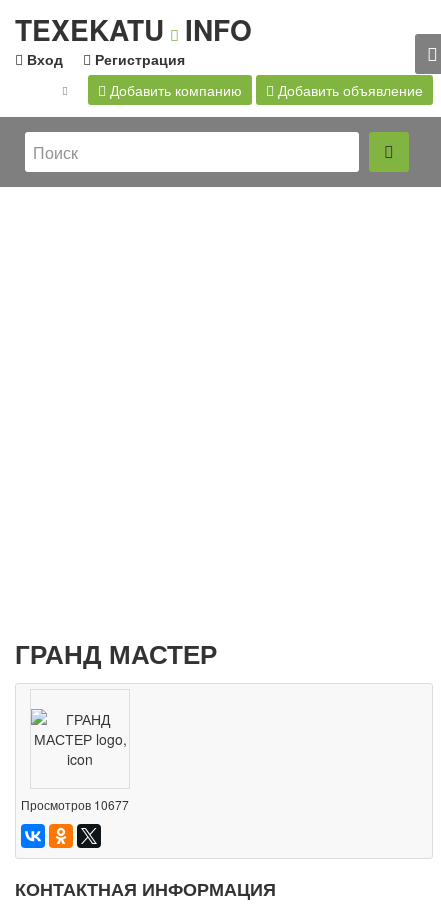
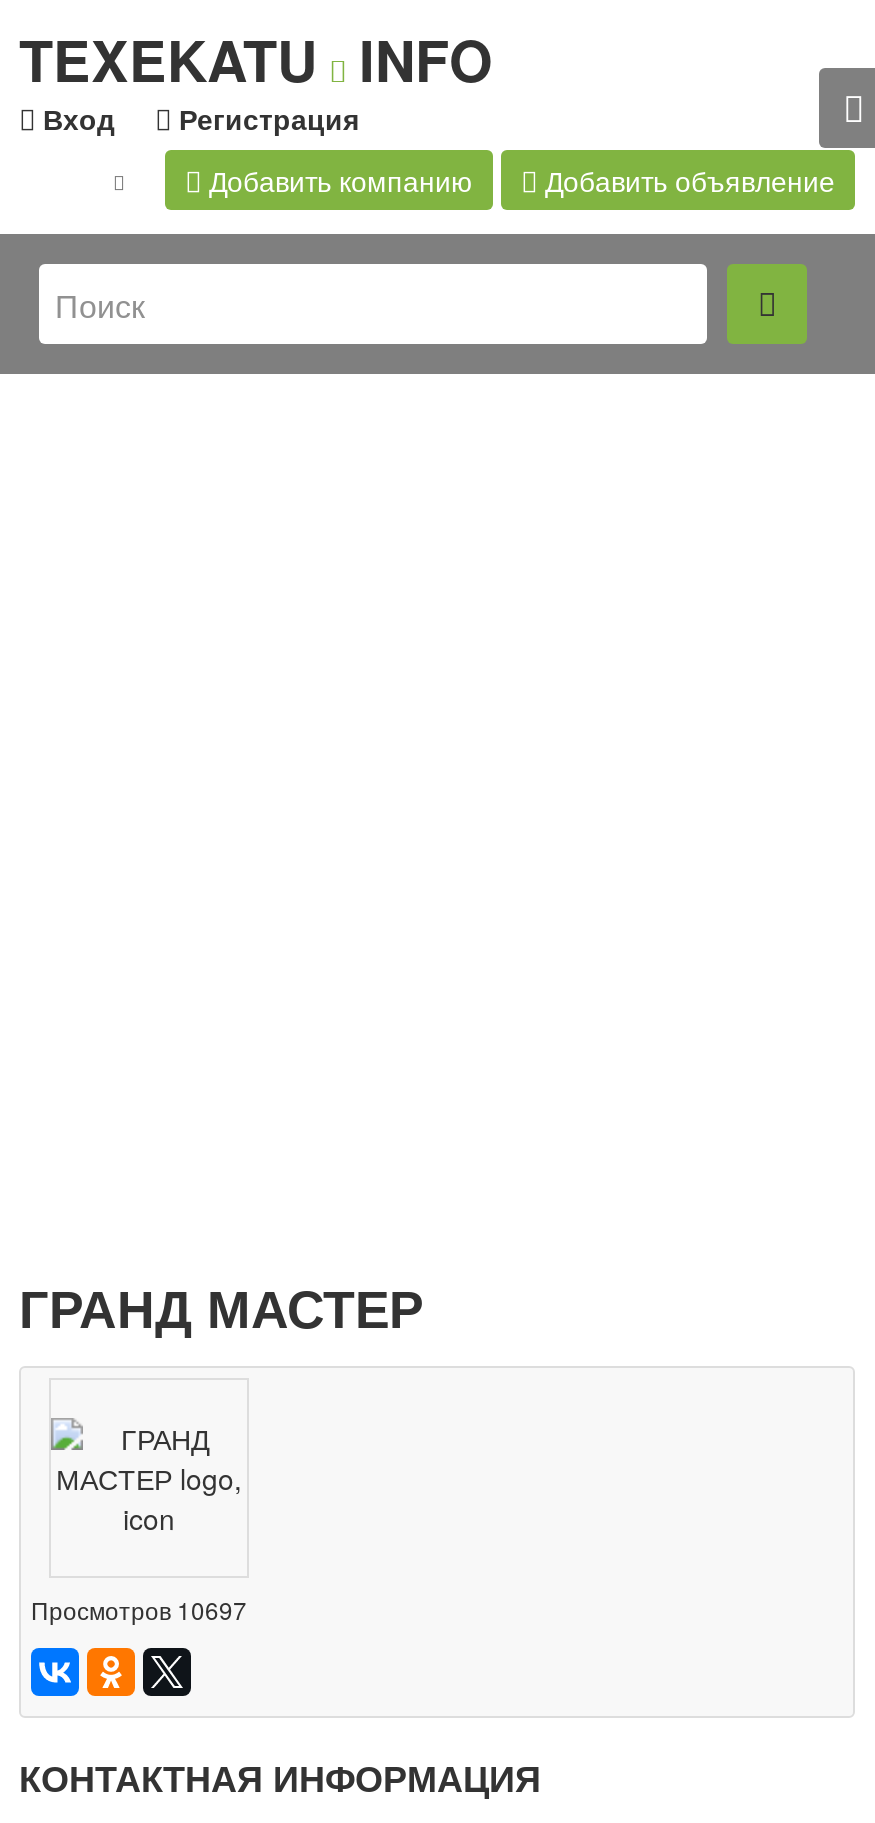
[21,796,129,813] Просмотров 10677 -> [31,1591,247,1625] Просмотров 10697

